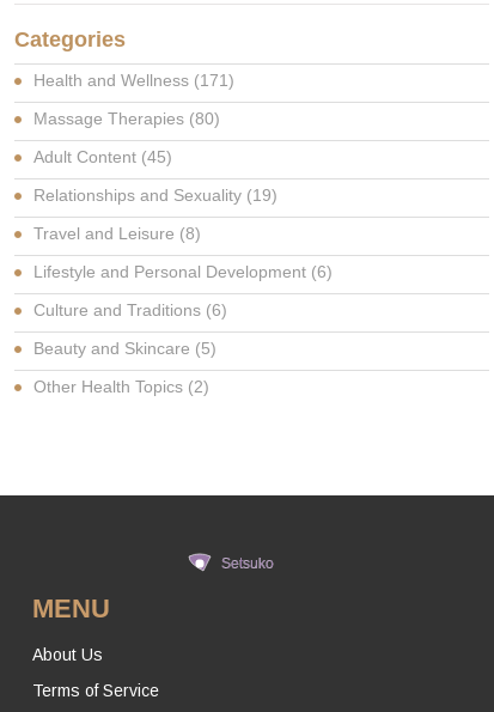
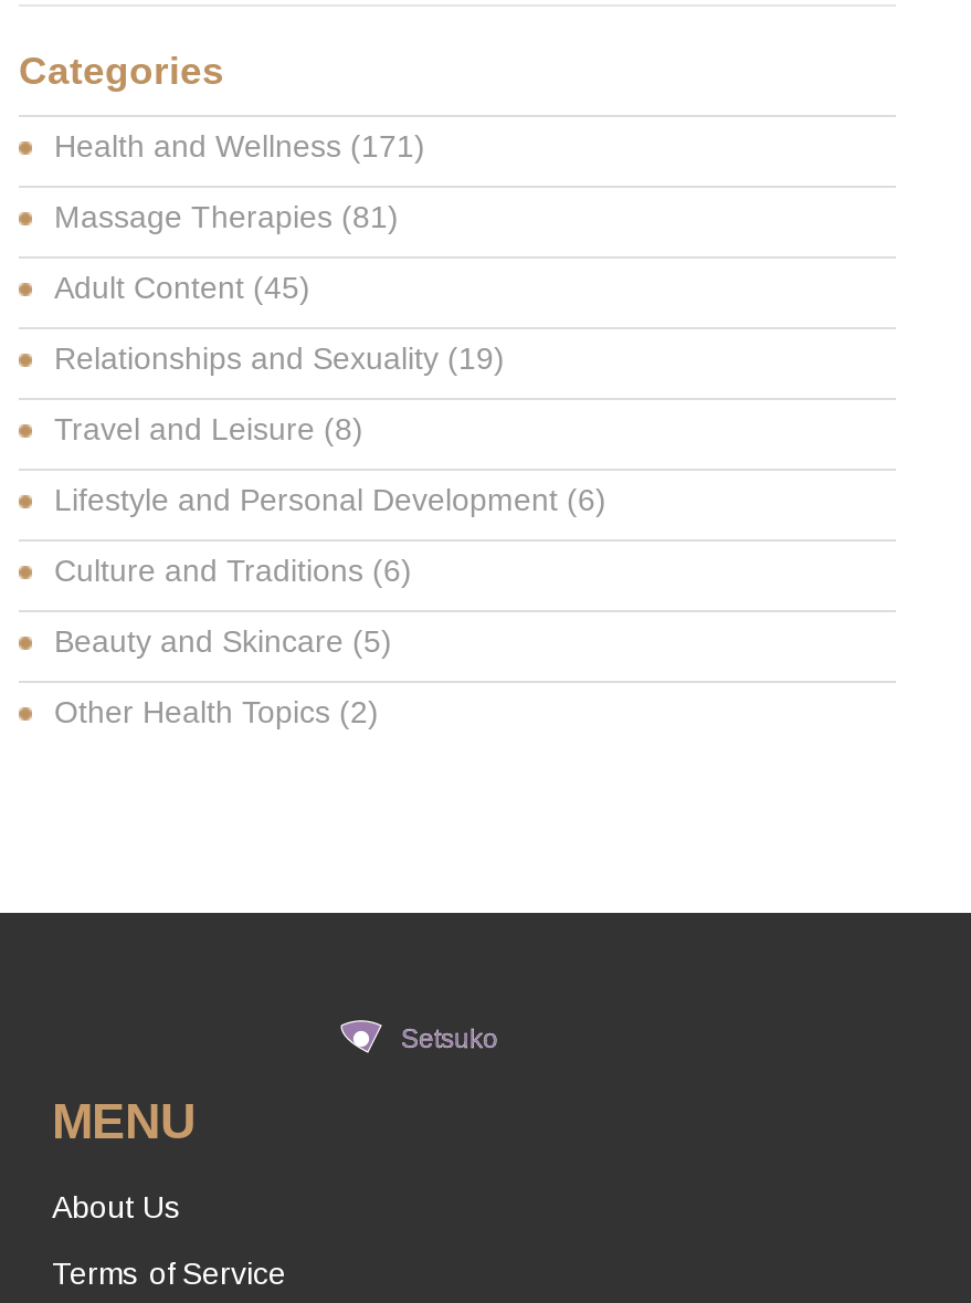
[33,109,220,128] Massage Therapies (80) -> [54,198,399,234] Massage Therapies (81)

